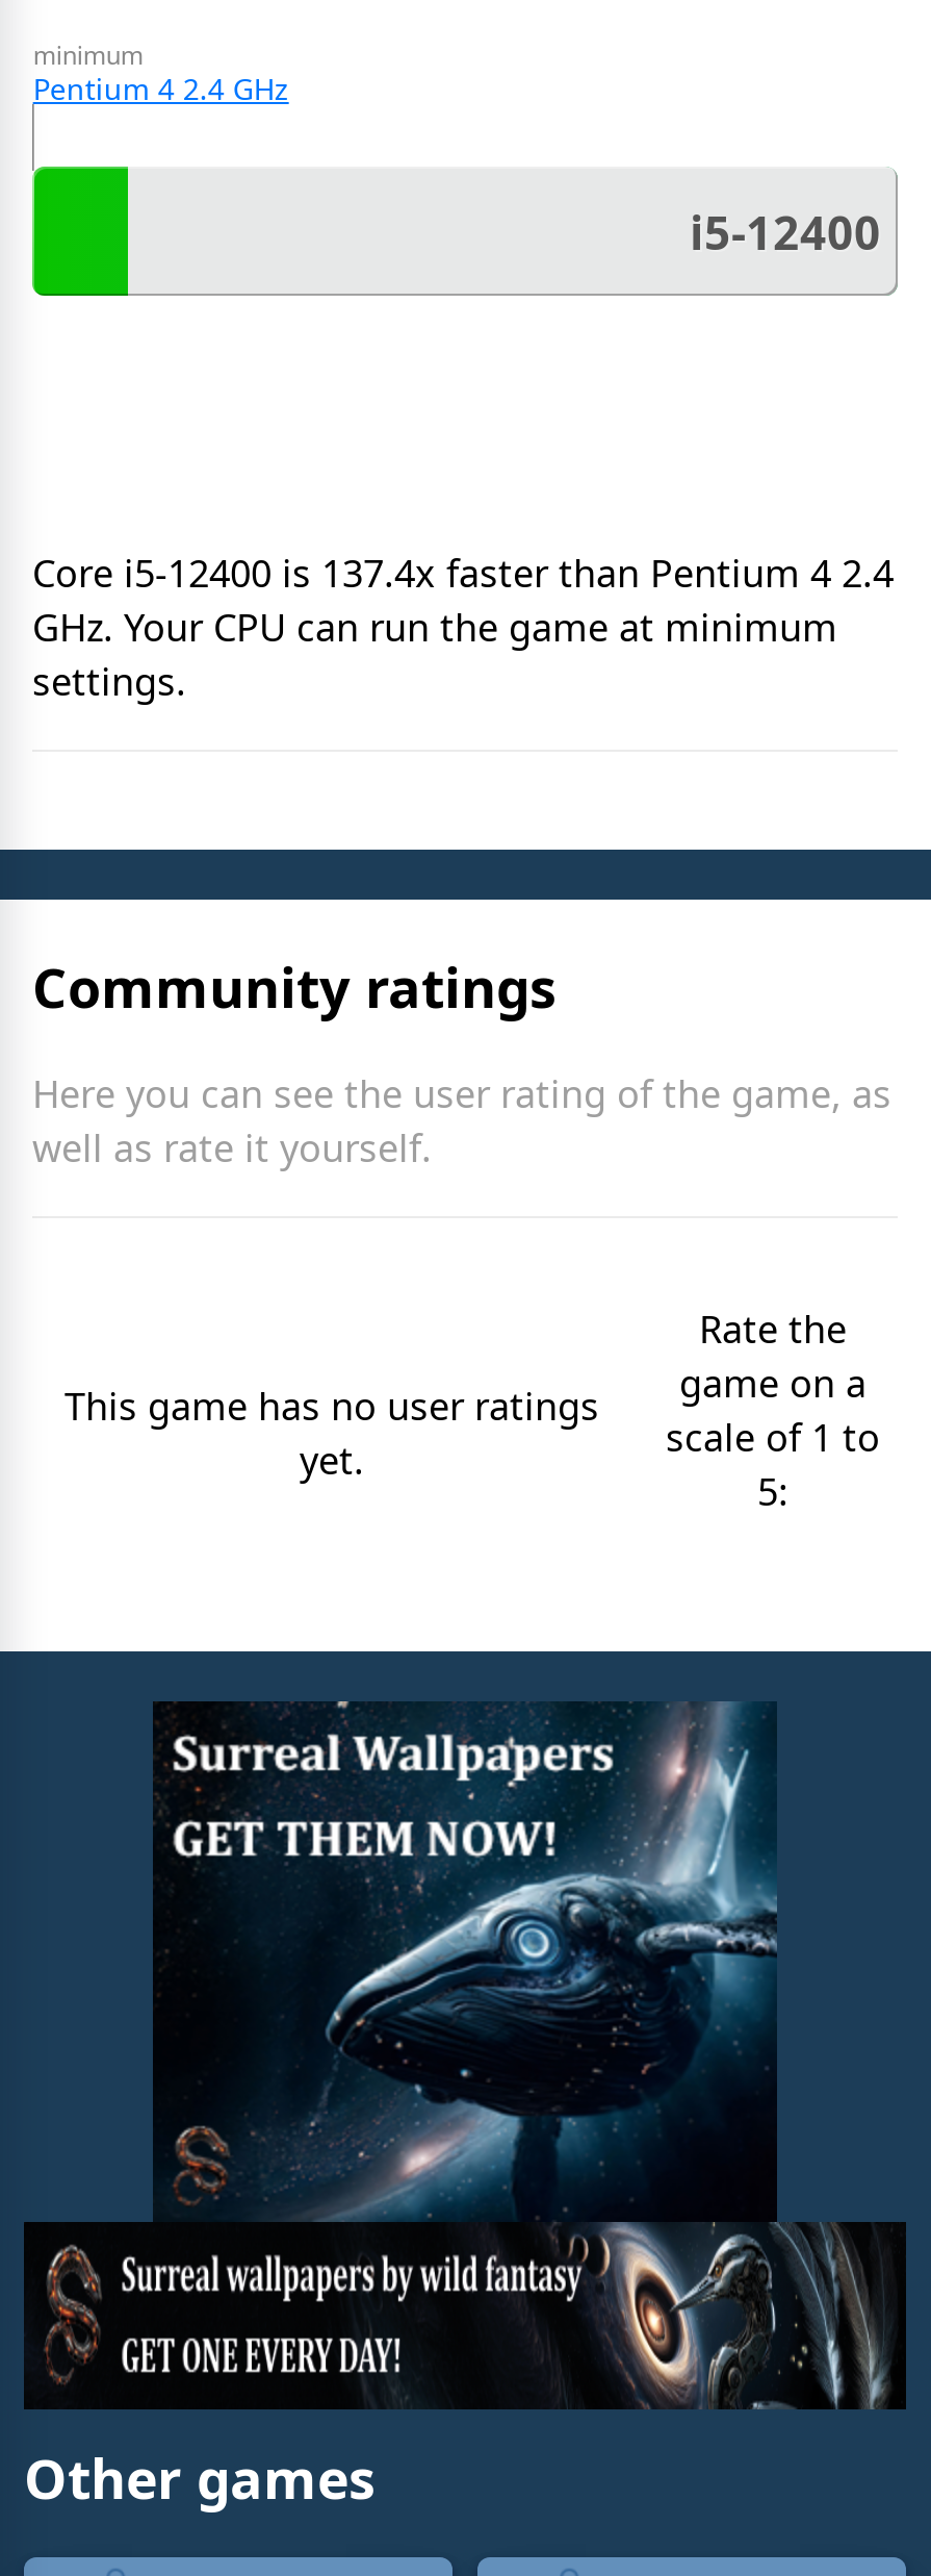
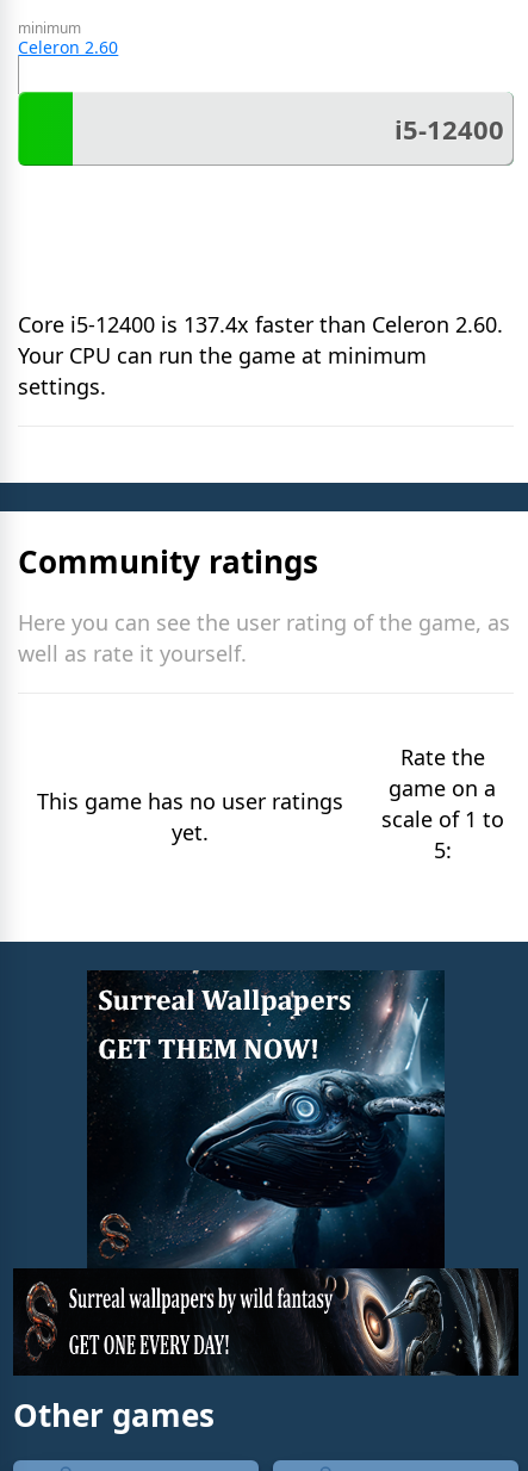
[33,69,289,108] Pentium 4 2.4 GHz -> [18,36,118,58] Celeron 2.60
[32,548,894,652] Core i5-12400 is 137.4x faster than Pentium 4 2.4 | GHz. Your CPU can run the game at minimum -> [18,310,503,370] Core i5-12400 is 137.4x faster than Celeron 2.60. | Your CPU can run the game at minimum

